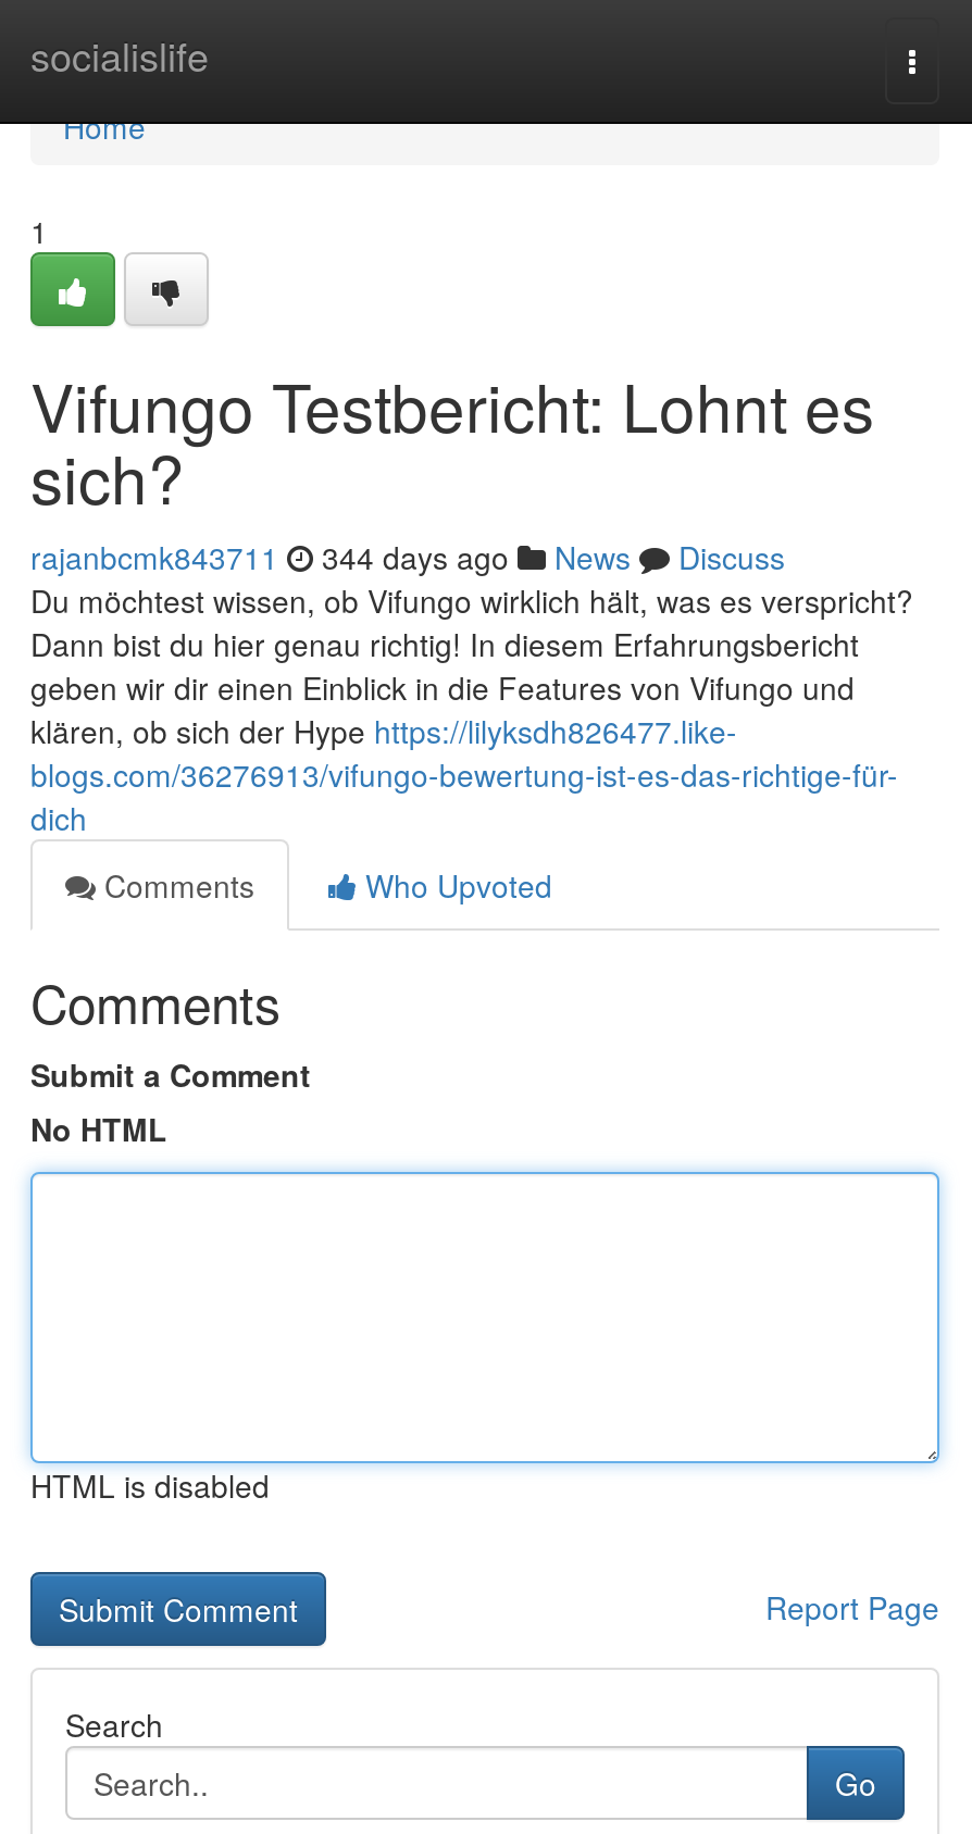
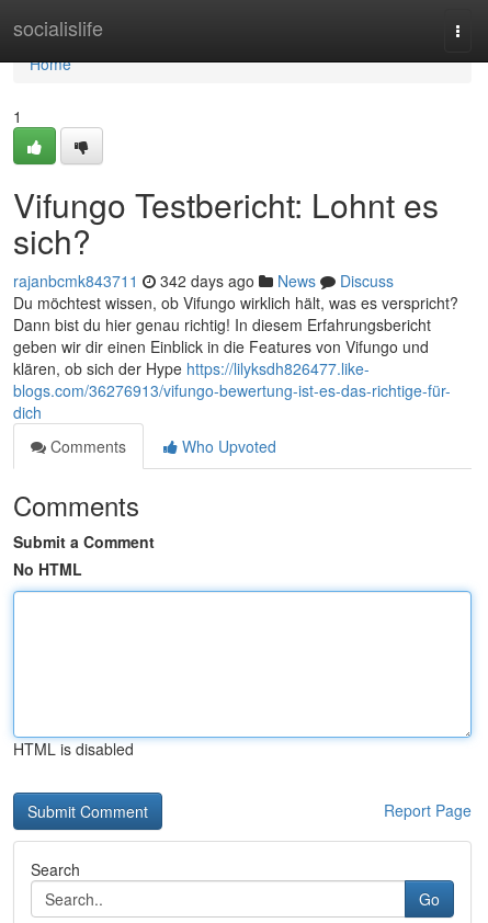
[30,535,785,578] rajanbcmk843711 344 days ago News Discuss -> [13,270,394,292] rajanbcmk843711 342 days ago News Discuss

